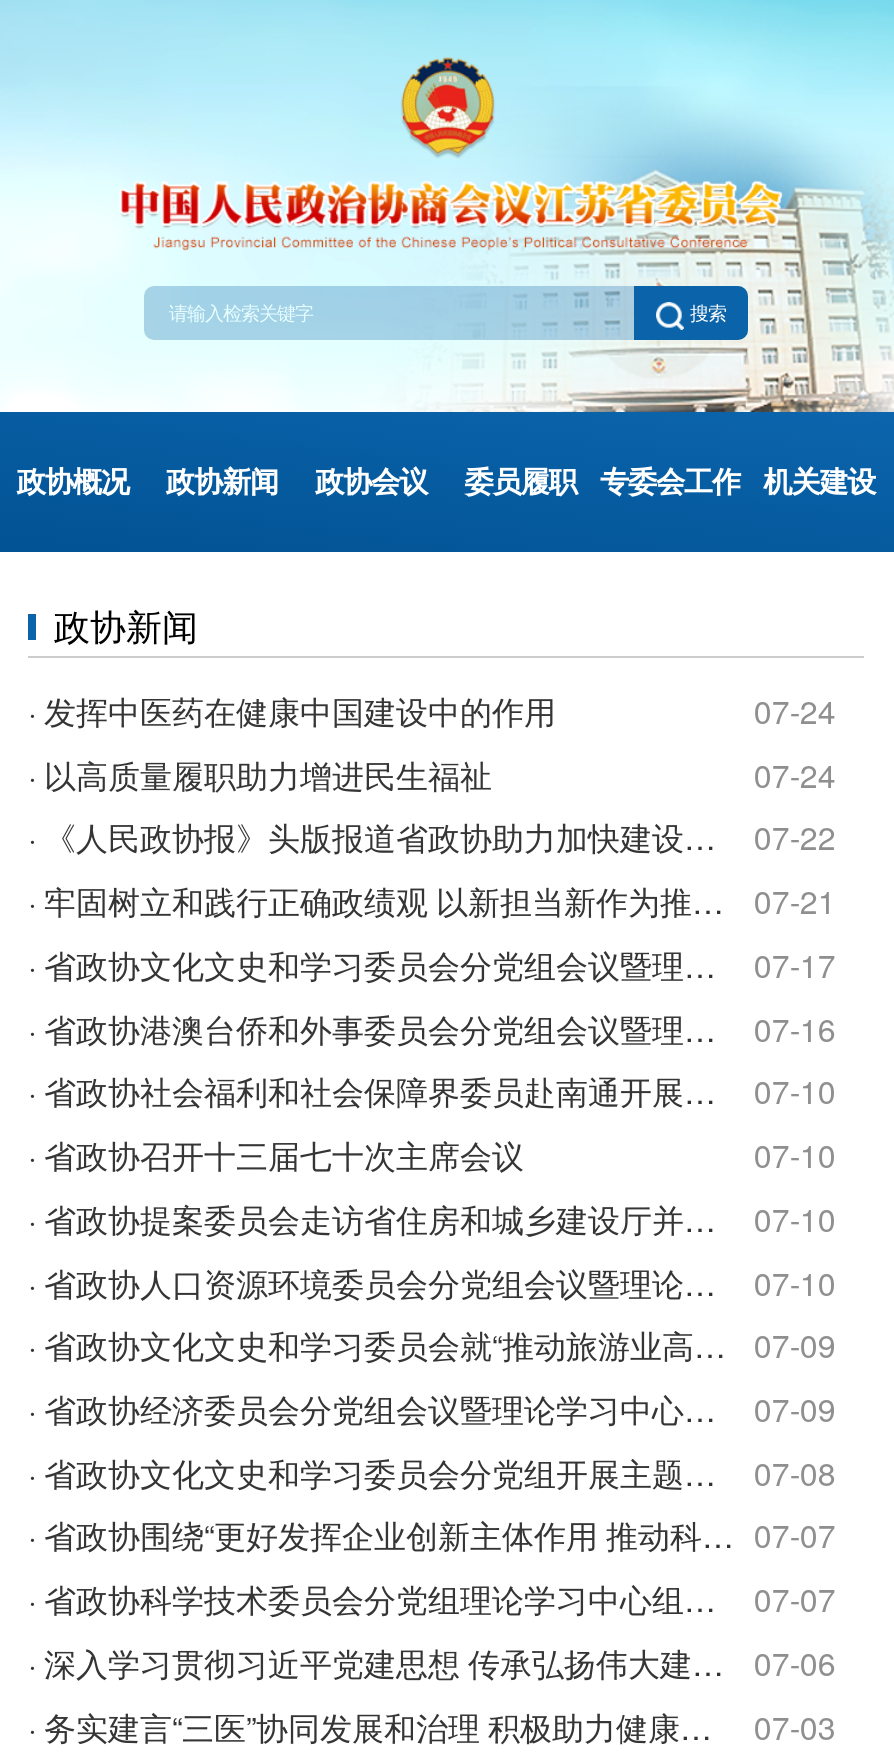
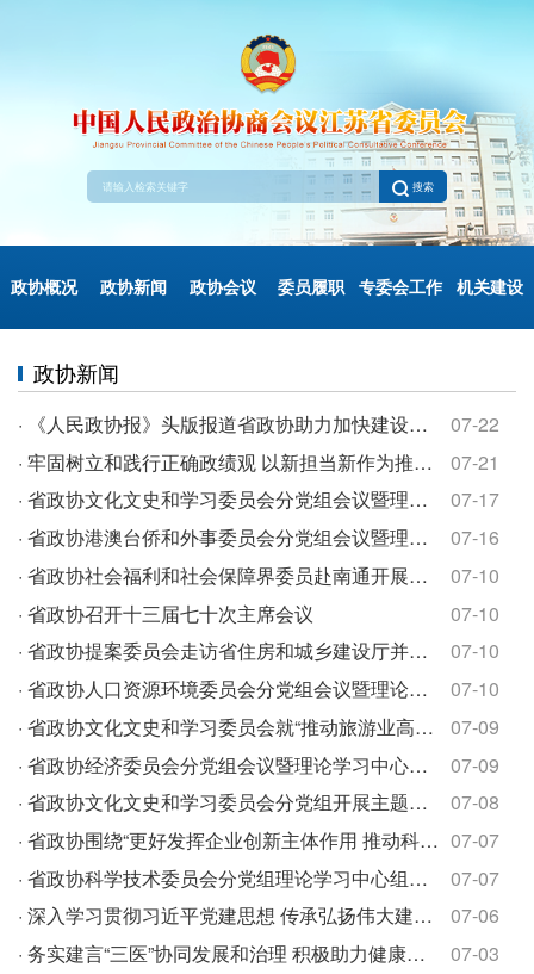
[28,688,836,797] ·发挥中医药在健康中国建设中的作用 | 07-24 | ·以高质量履职助力增进民生福祉 | 07-24 -> none

